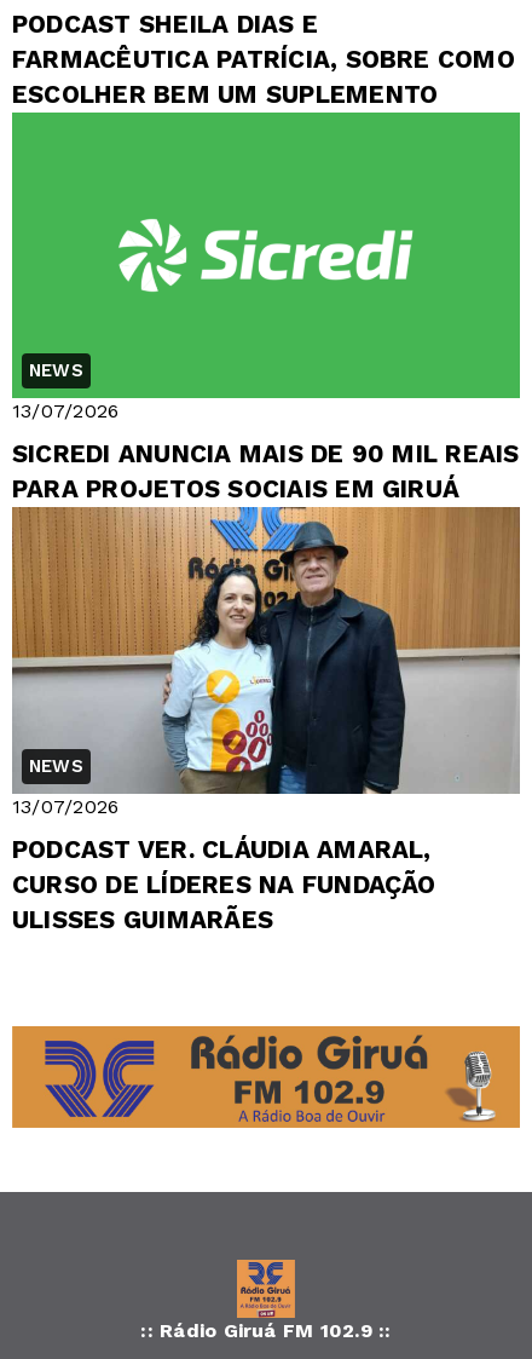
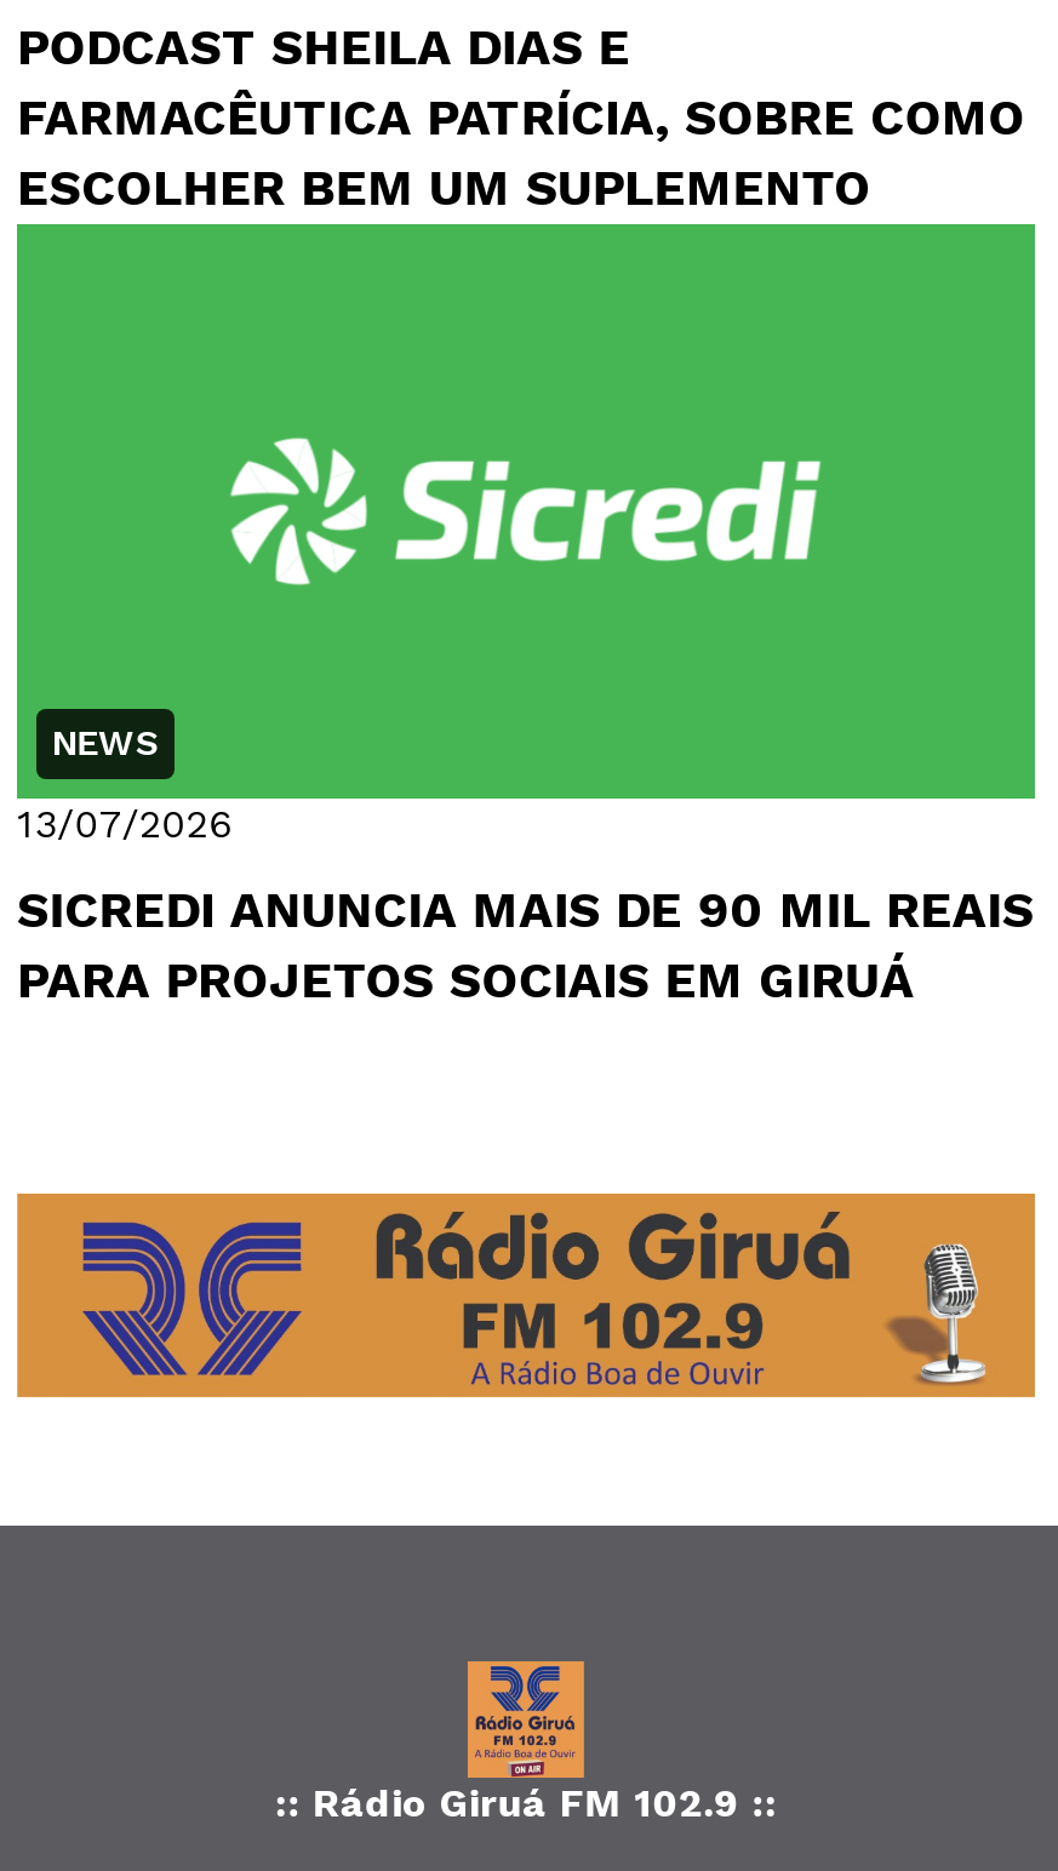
[11,506,521,934] [image] | NEWS | 13/07/2026 | PODCAST VER. CLÁUDIA AMARAL, | CURSO DE LÍDERES NA FUNDAÇÃO | ULISSES GUIMARÃES -> none

